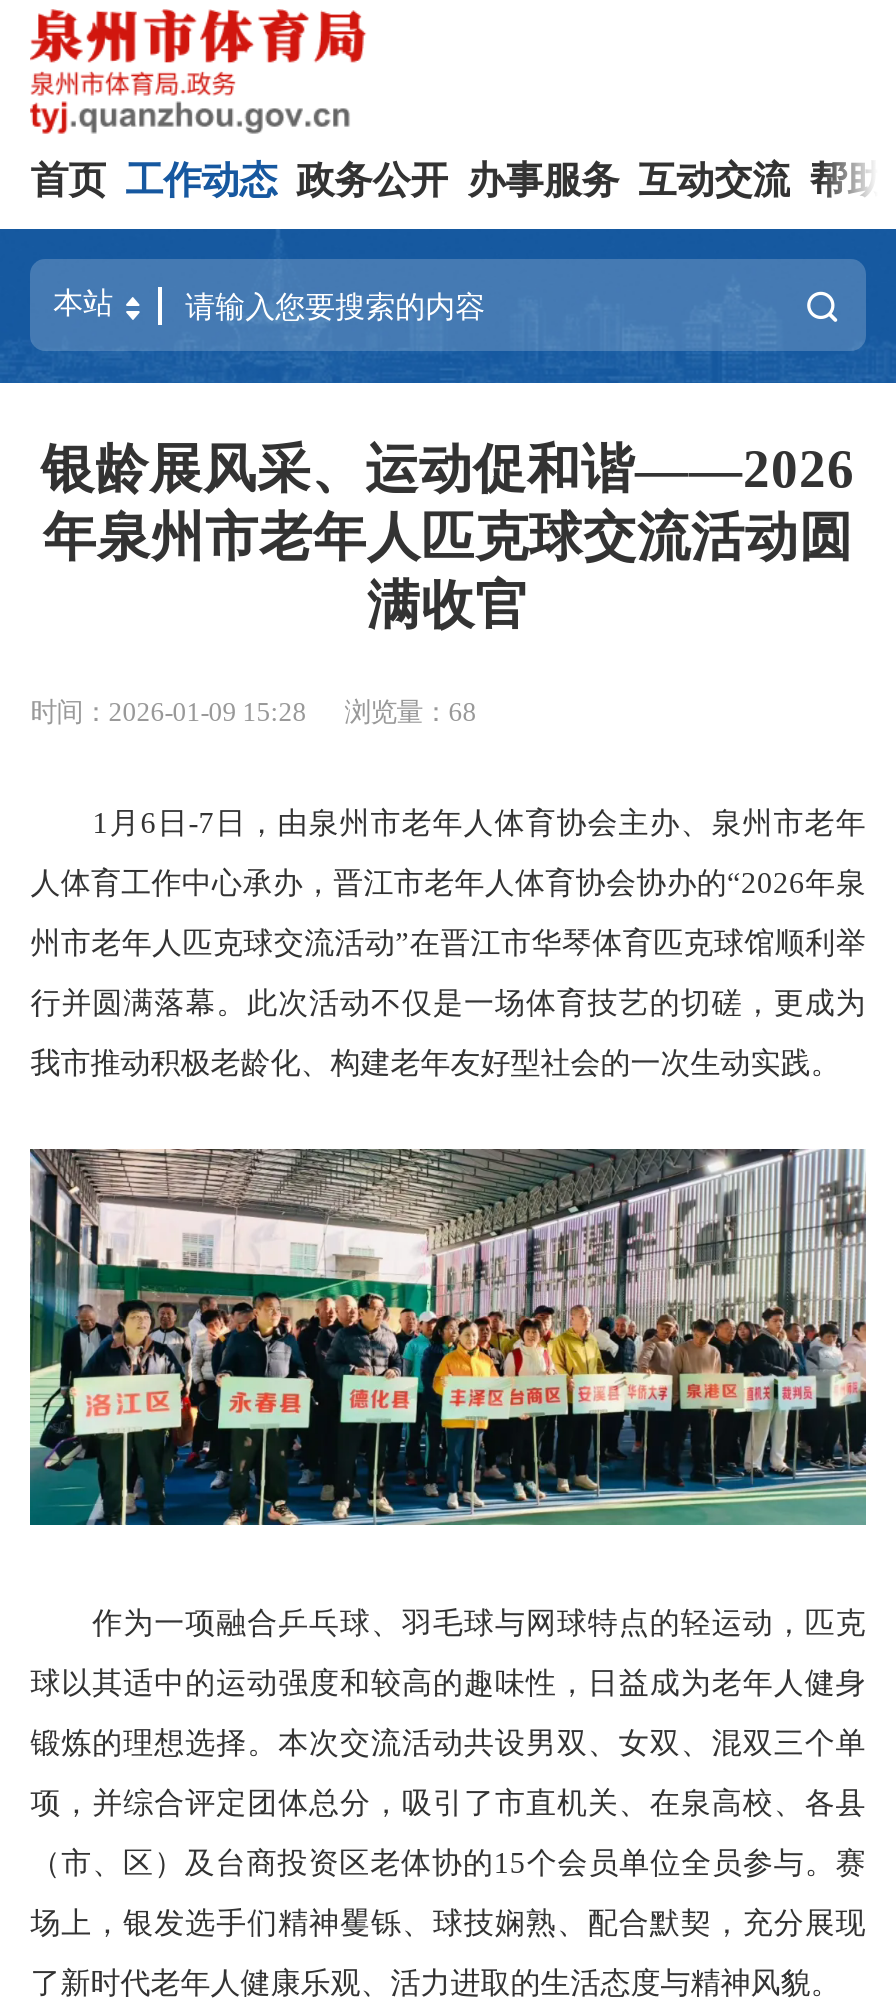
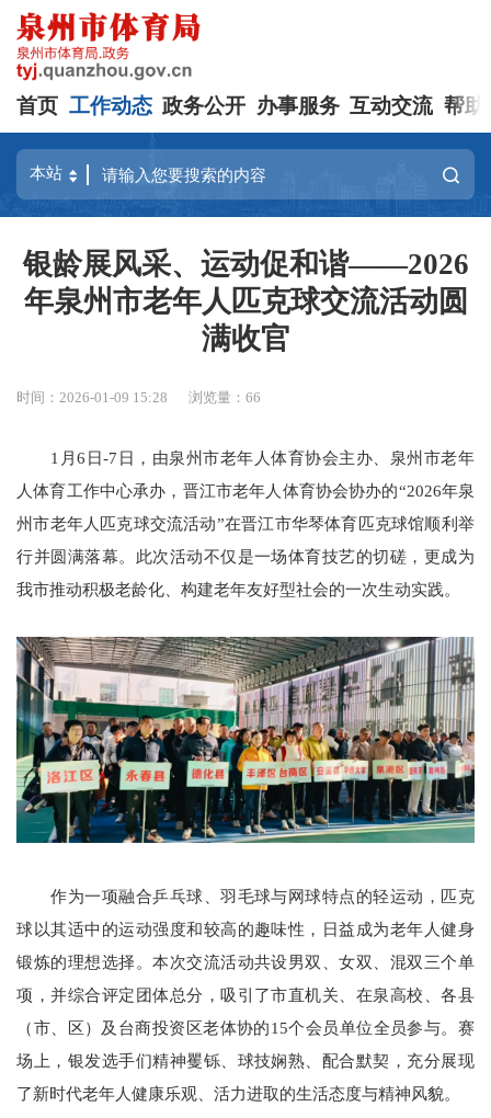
[30,698,476,728] 时间：2026-01-09 15:28 浏览量：68 -> [17,390,261,406] 时间：2026-01-09 15:28 浏览量：66

